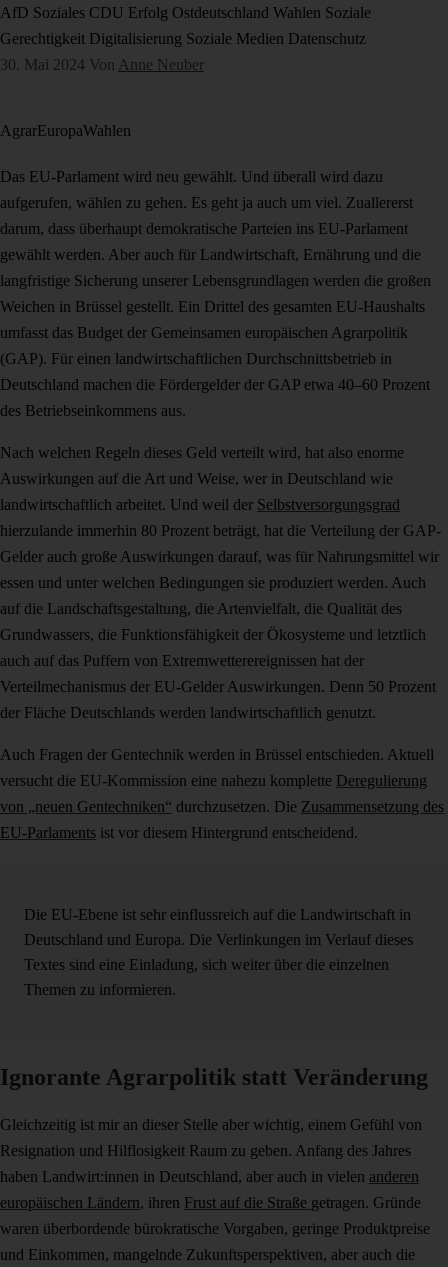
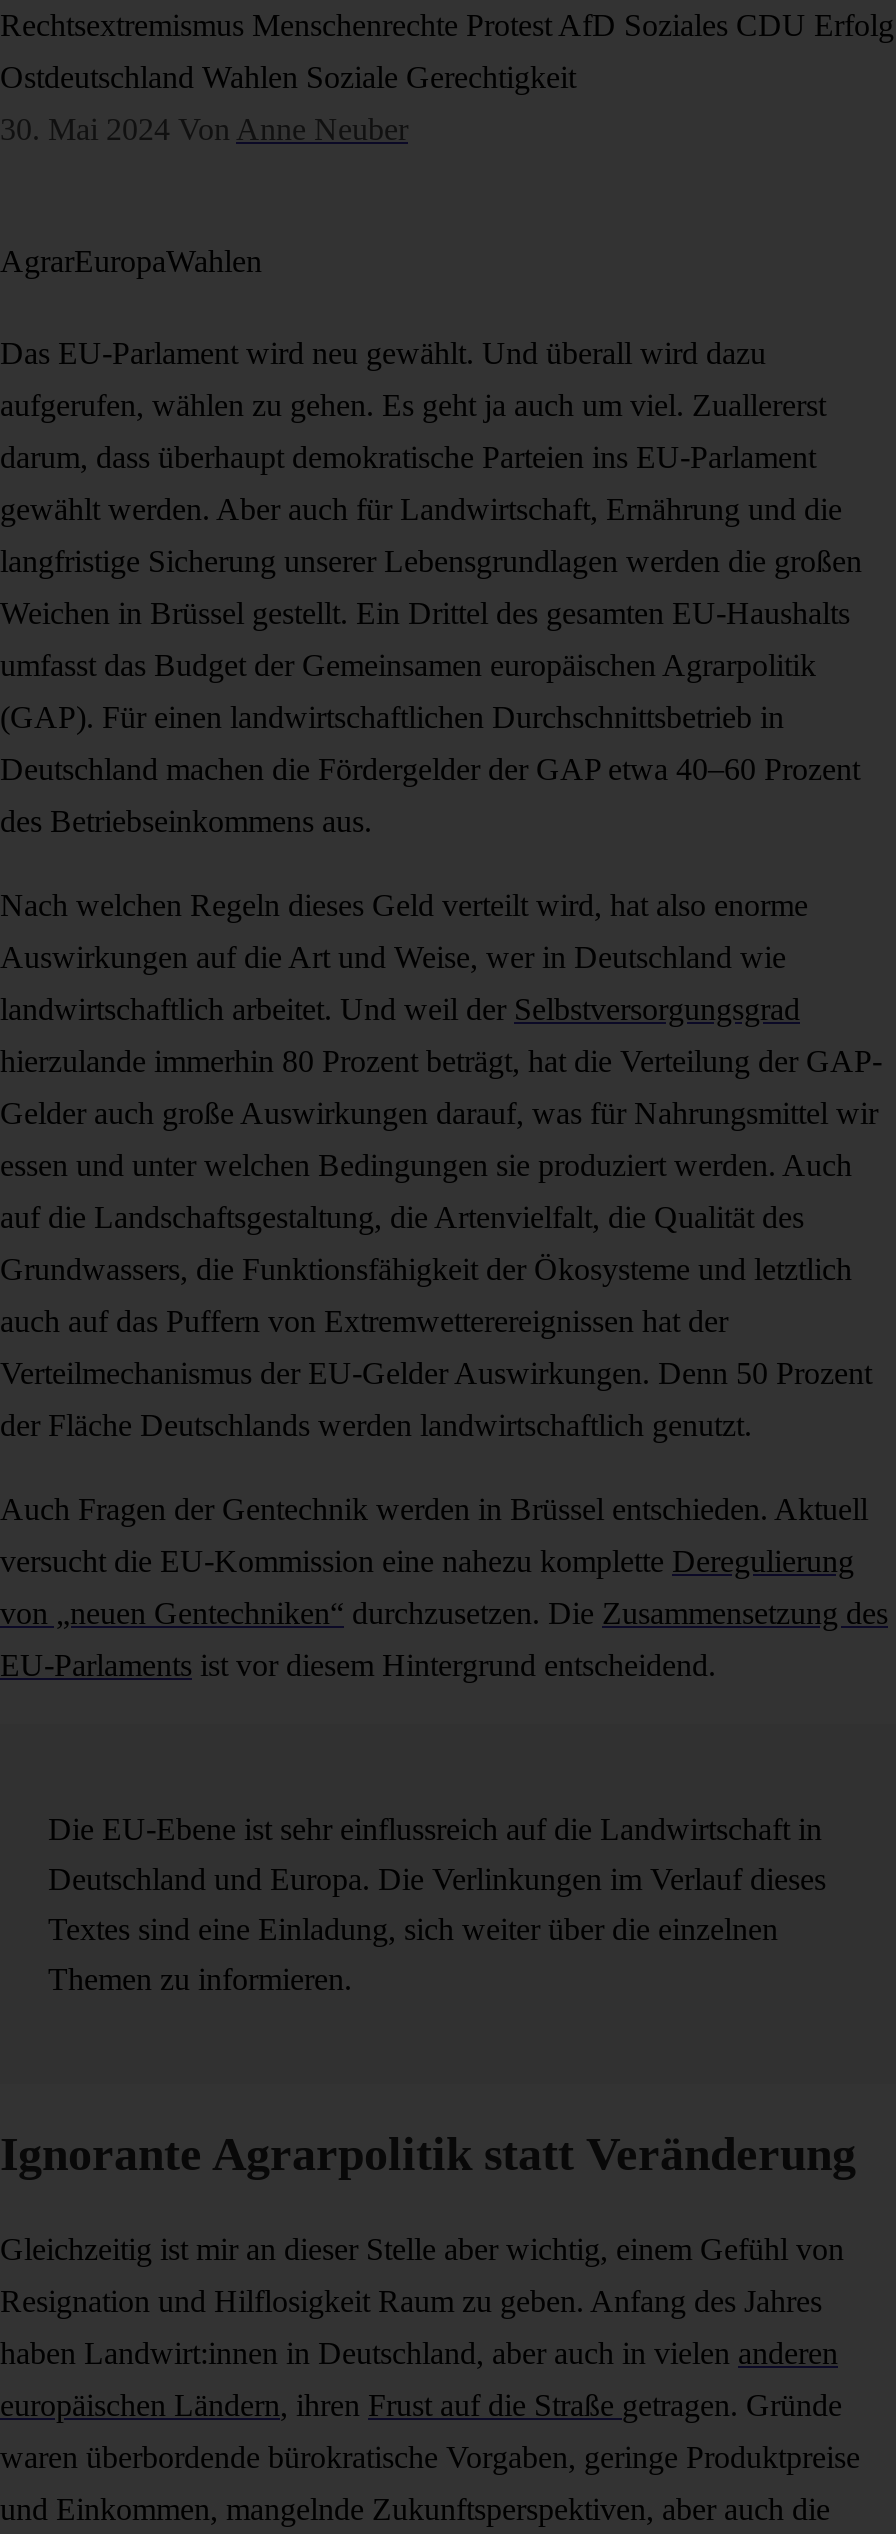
[0,4,371,21] AfD Soziales CDU Erfolg Ostdeutschland Wahlen Soziale -> [0,8,894,42] Rechtsextremismus Menschenrechte Protest AfD Soziales CDU Erfolg
[0,30,366,47] Gerechtigkeit Digitalisierung Soziale Medien Datenschutz -> [0,60,576,94] Ostdeutschland Wahlen Soziale Gerechtigkeit

